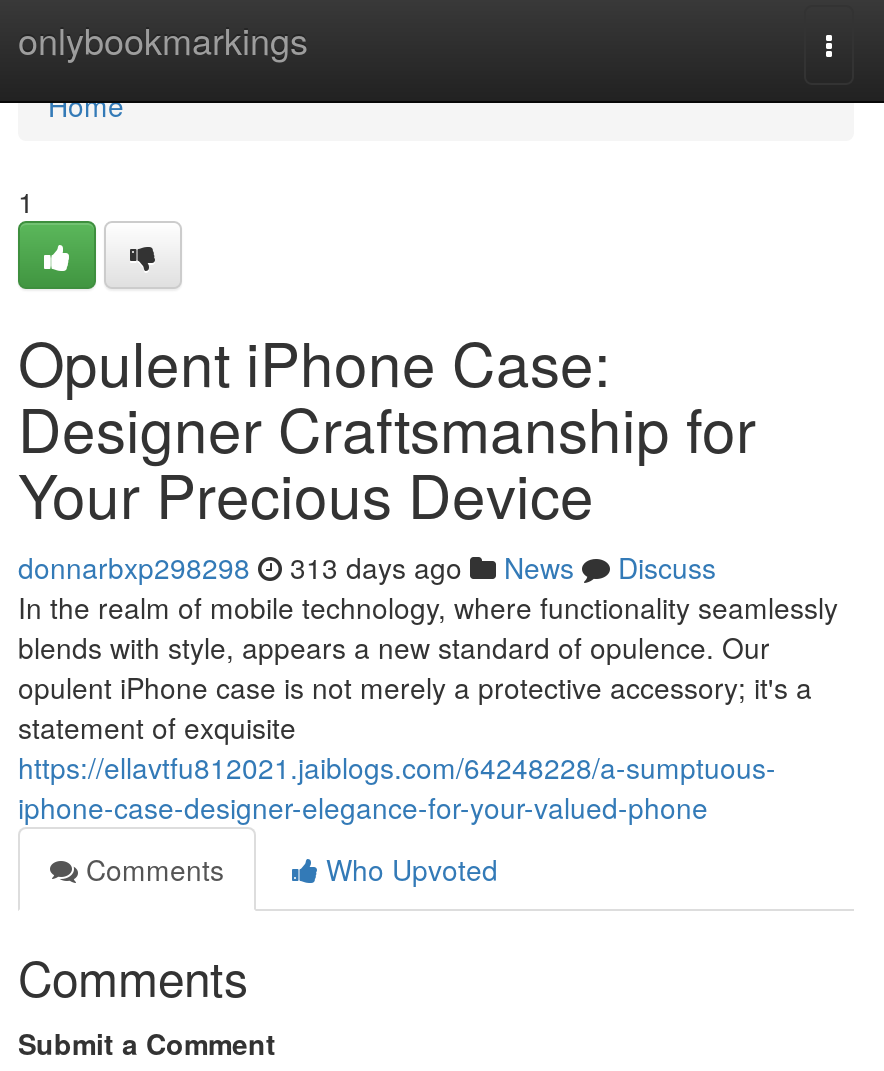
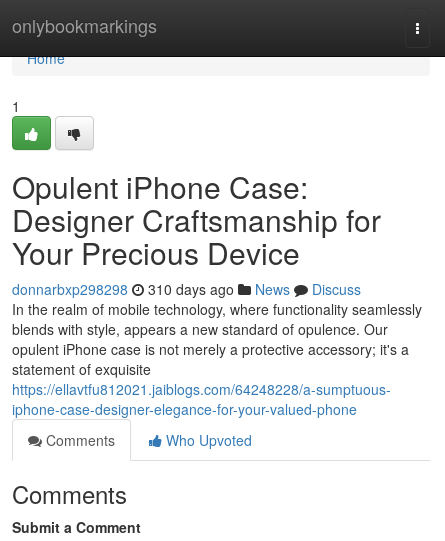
[18,547,716,587] donnarbxp298298 313 days ago News Discuss -> [12,279,361,299] donnarbxp298298 310 days ago News Discuss

